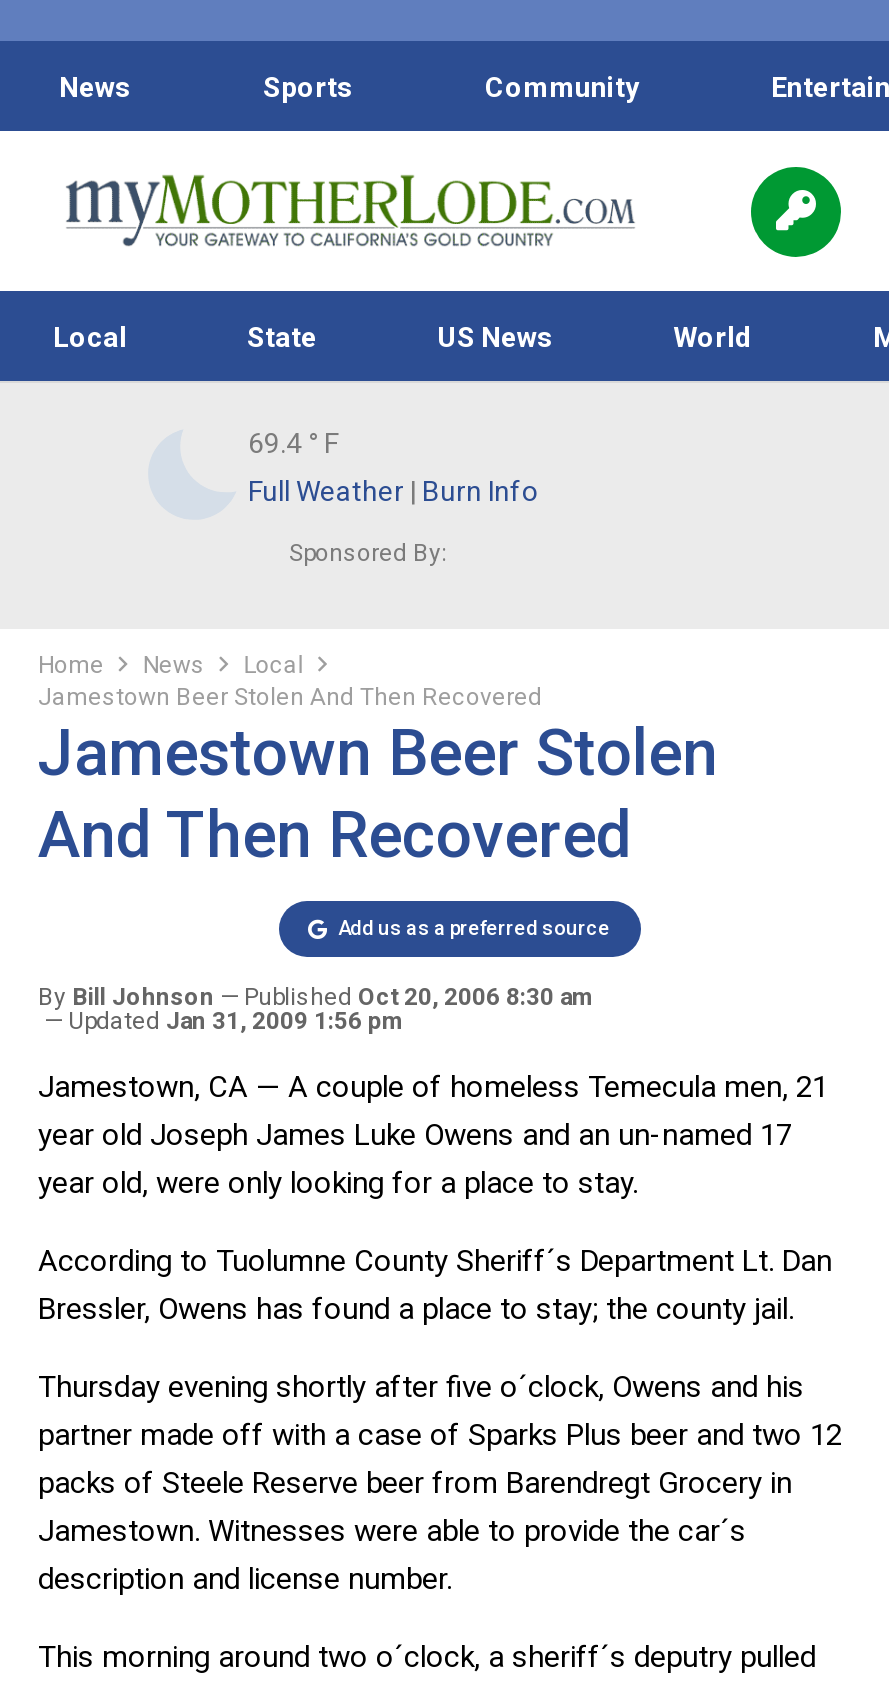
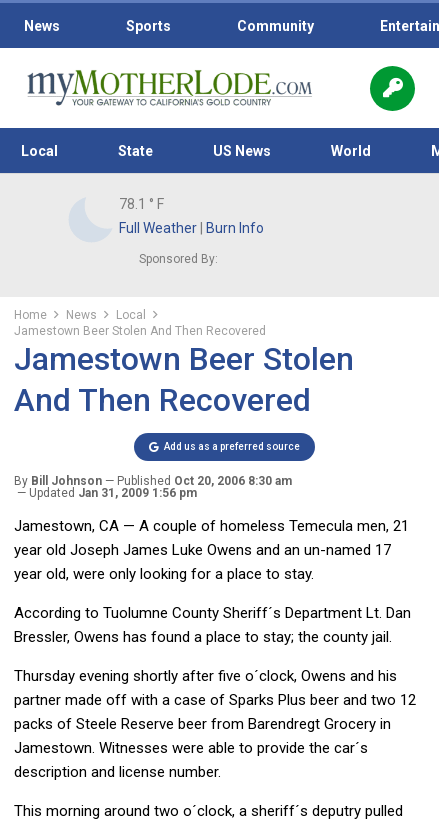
[248,427,338,459] 69.4 ° F -> [118,196,163,212] 78.1 ° F

